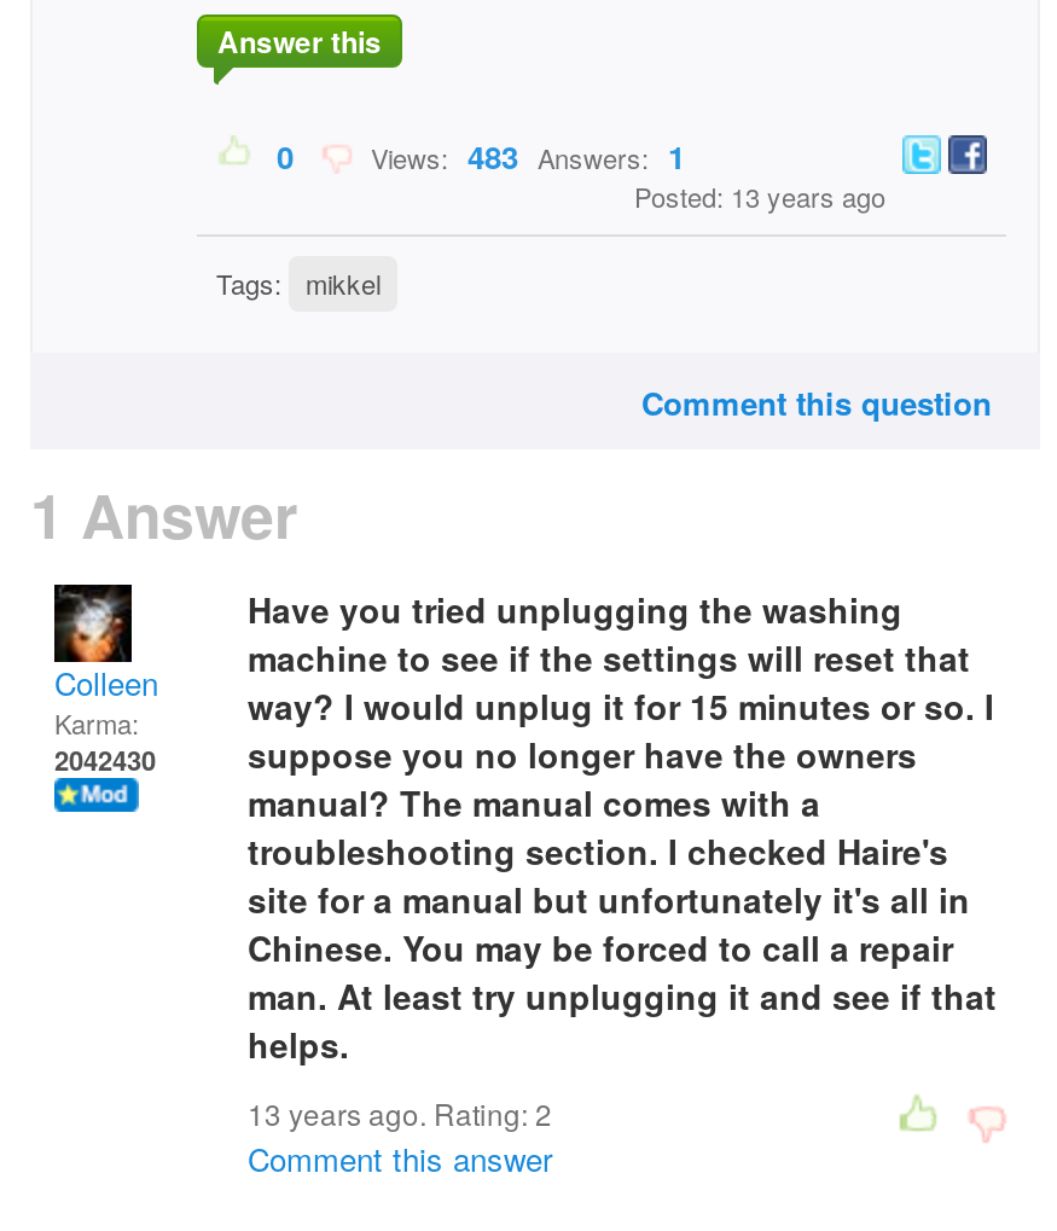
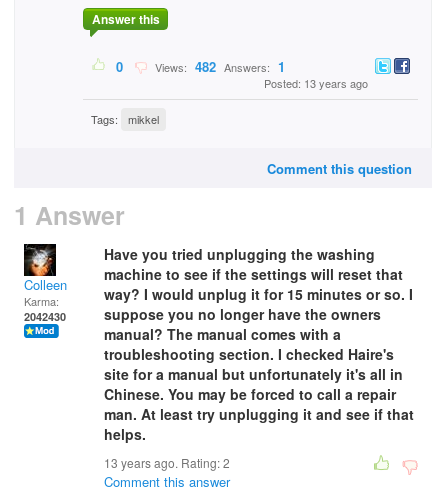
[356,133,685,179] Views: 483 Answers: 1 -> [149,57,285,76] Views: 482 Answers: 1

